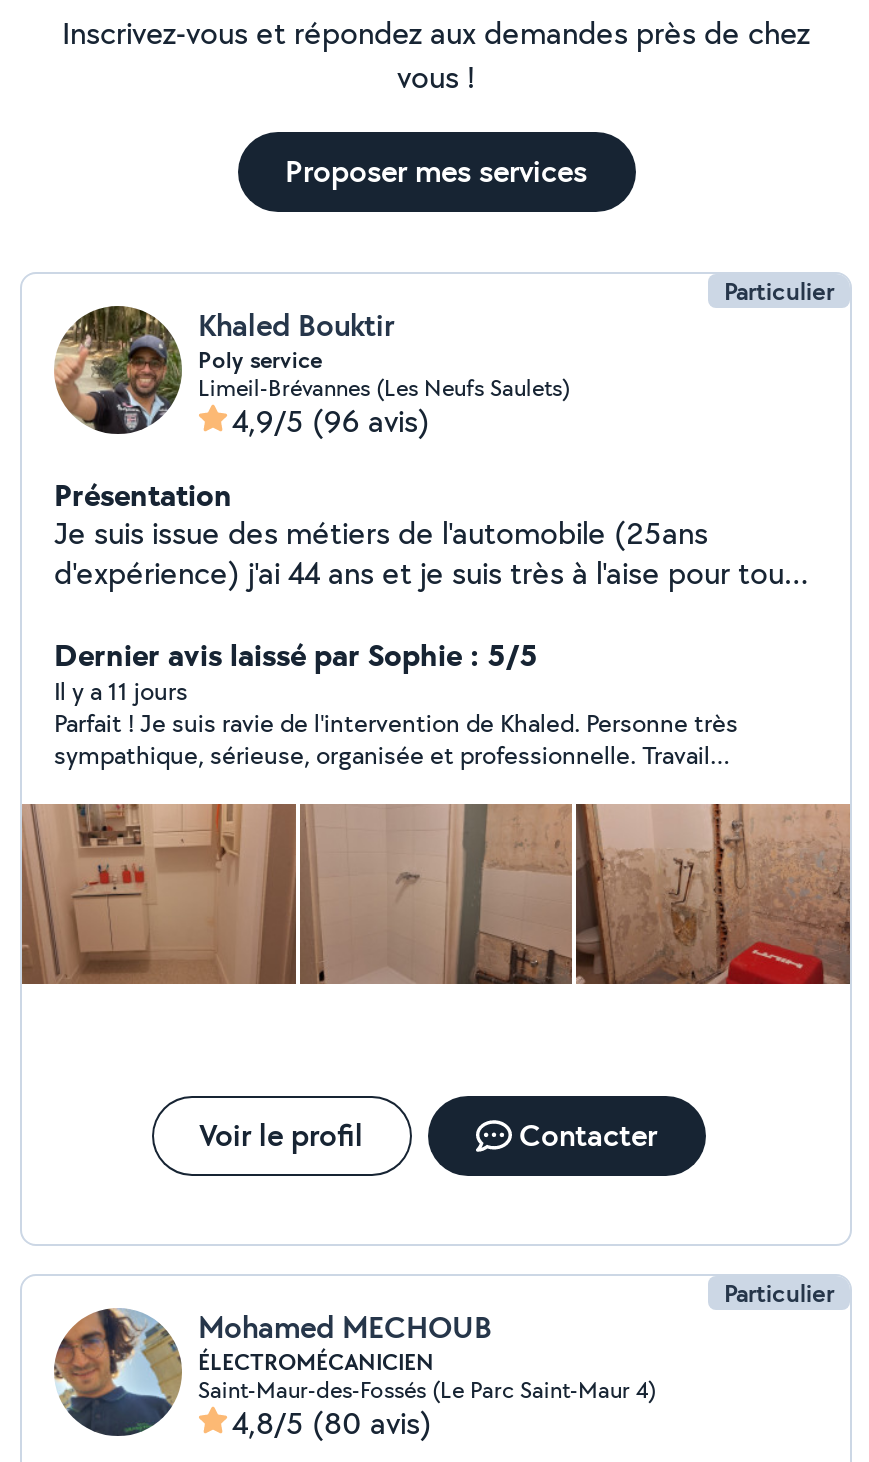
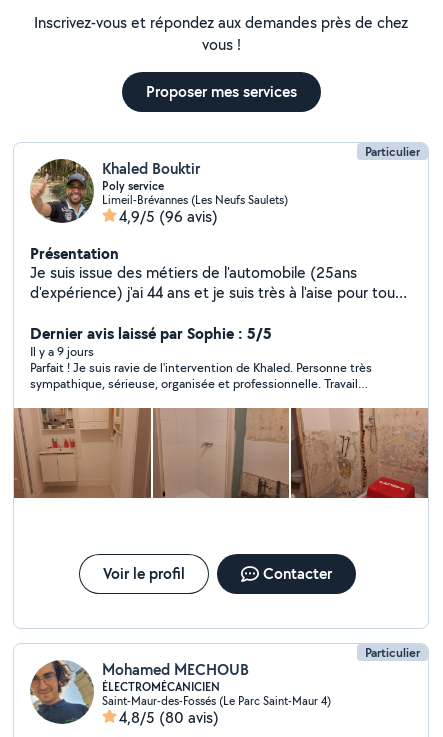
[54,674,188,708] Il y a 11 jours -> [30,343,94,360] Il y a 9 jours

